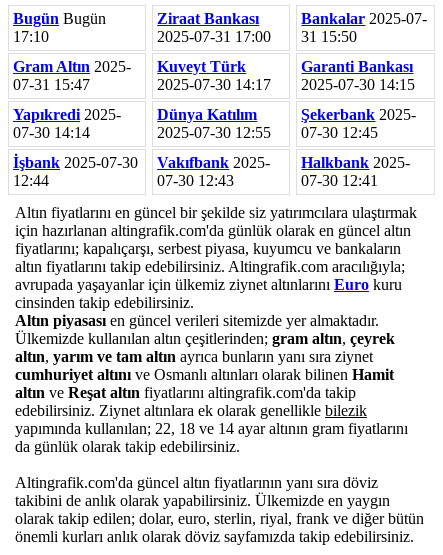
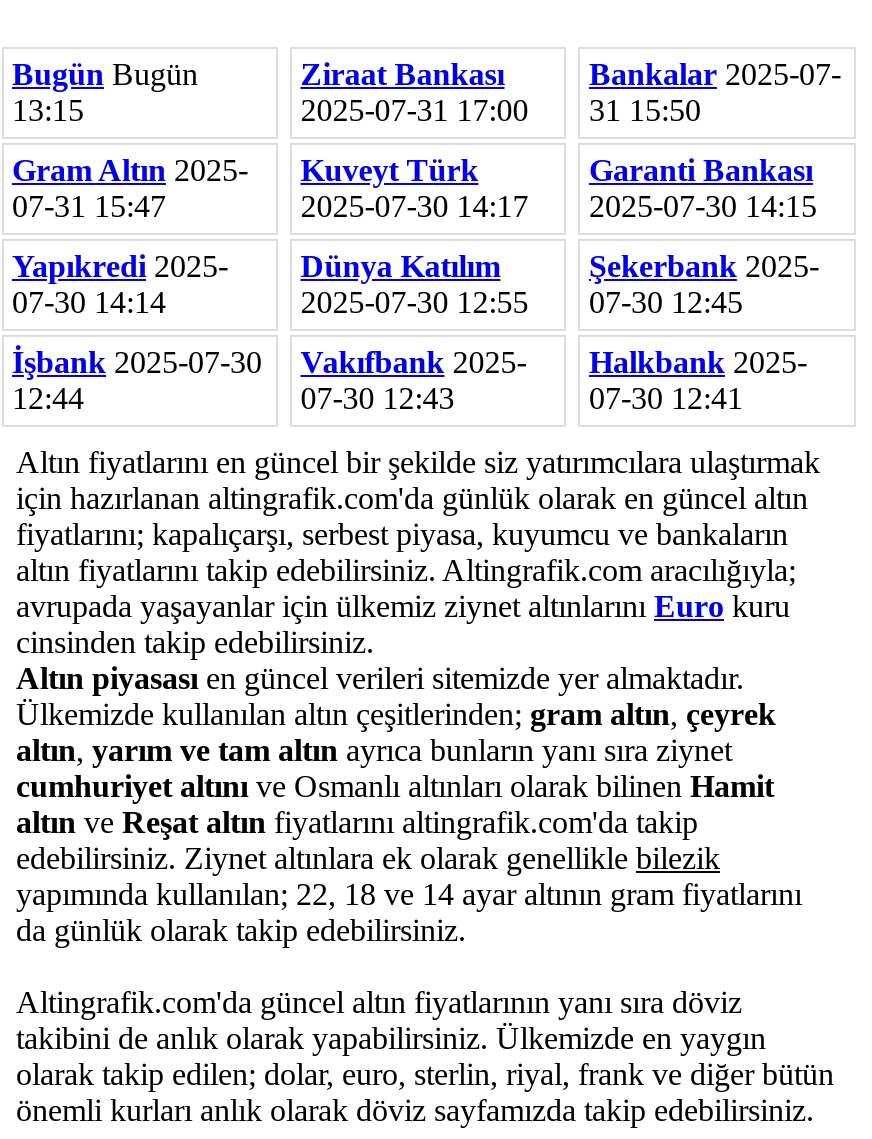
[13,28,49,45] 17:10 -> [12,93,84,127] 13:15

